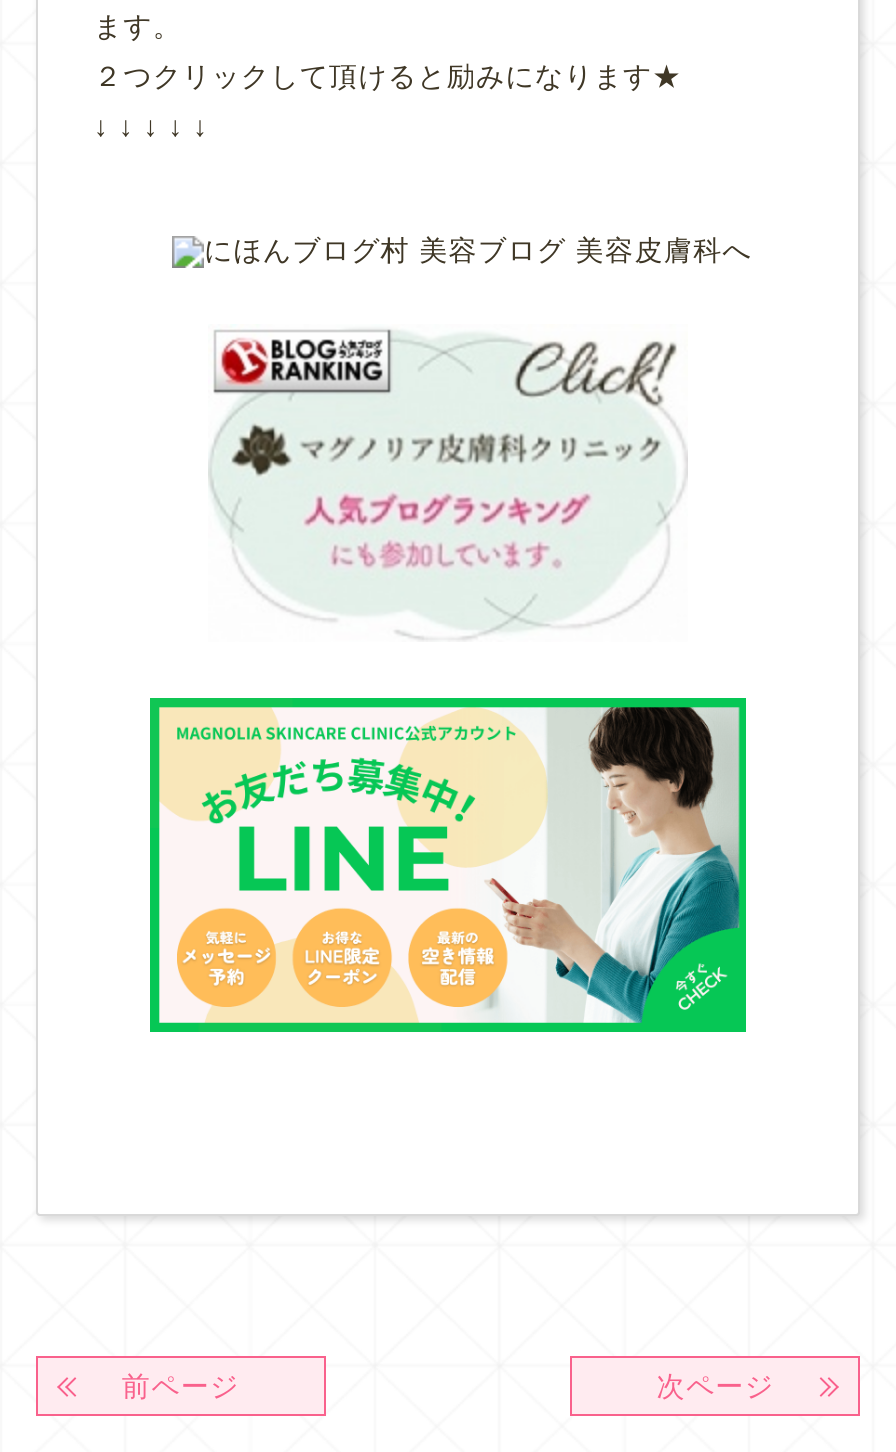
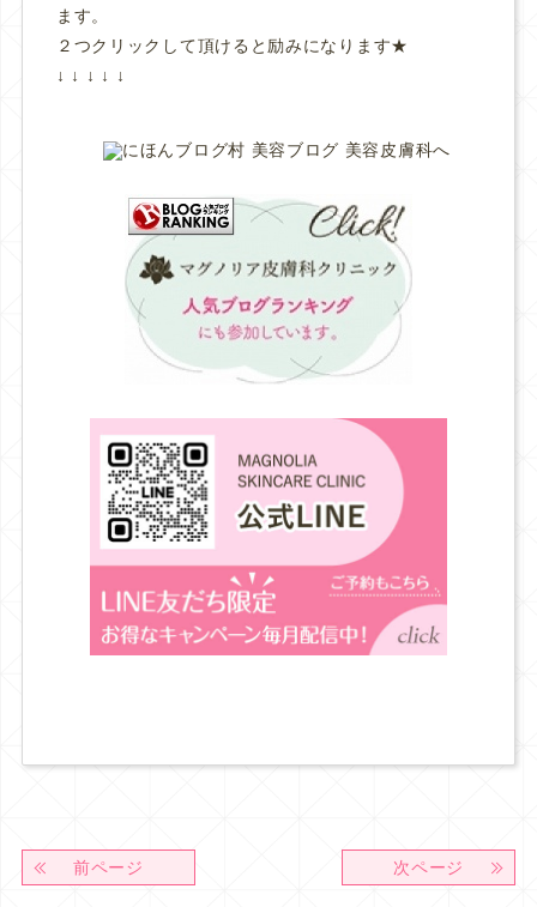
[148,696,748,1034] [image] -> [89,417,448,657] [image]

